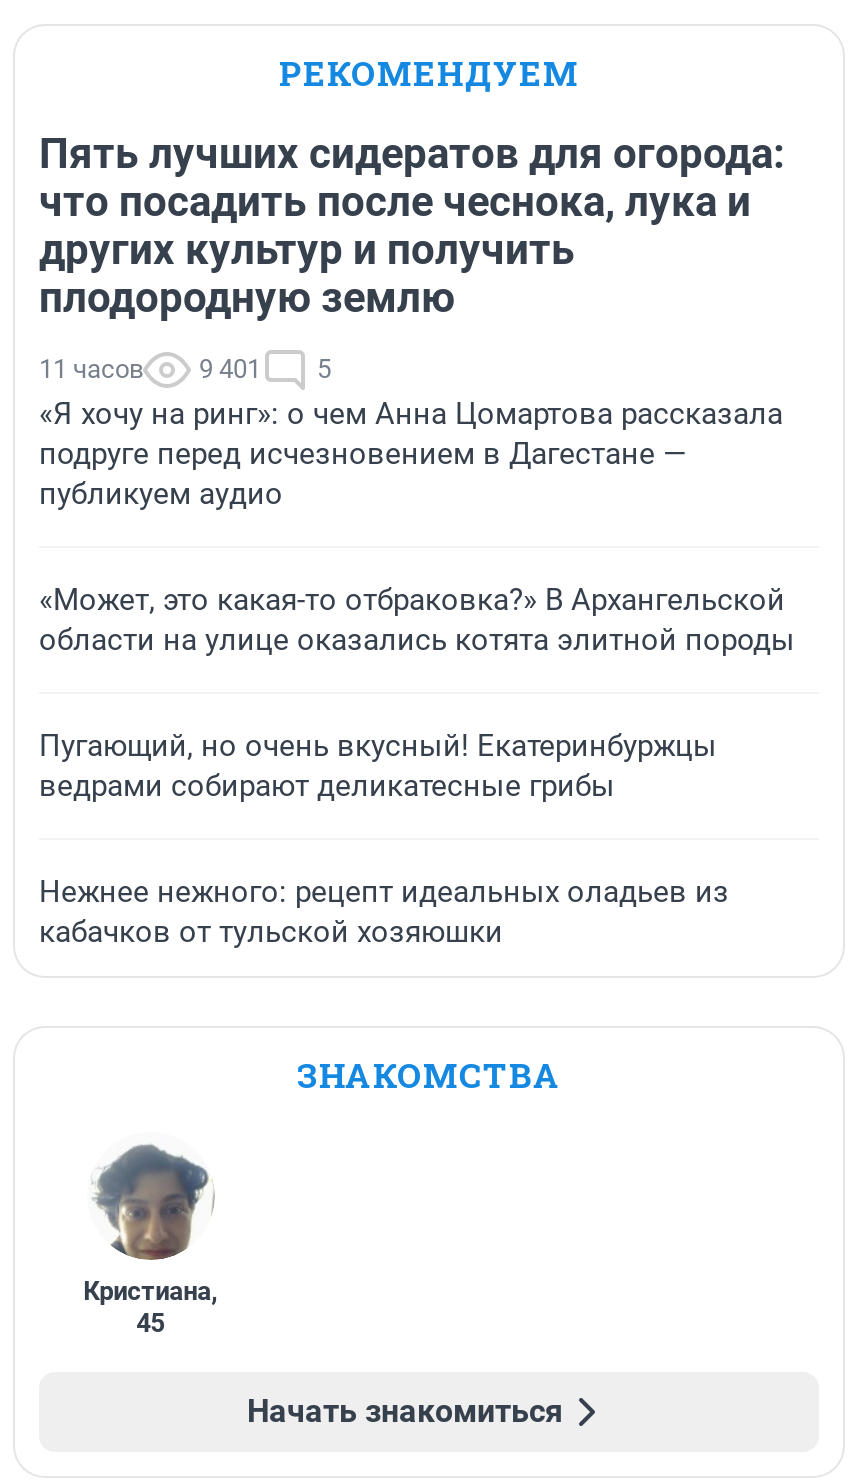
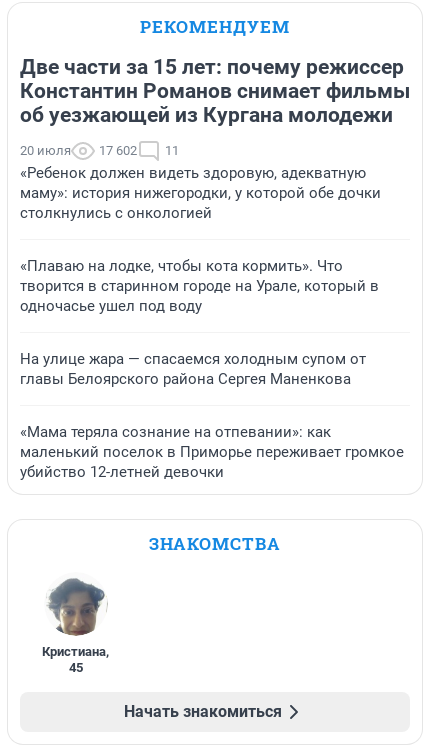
[39,130,785,322] Пять лучших сидератов для огорода: | что посадить после чеснока, лука и | других культур и получить | плодородную землю -> [20,55,410,127] Две части за 15 лет: почему режиссер | Константин Романов снимает фильмы | об уезжающей из Кургана молодежи
[39,354,783,512] 11 часов | 9 401 | 5 | «Я хочу на ринг»: о чем Анна Цомартова рассказала | подруге перед исчезновением в Дагестане — | публикуем аудио -> [20,143,381,222] 20 июля | 17 602 | 11 | «Ребенок должен видеть здоровую, адекватную | маму»: история нижегородки, у которой обе дочки | столкнулись с онкологией
[39,582,795,658] «Может, это какая-то отбраковка?» В Архангельской | области на улице оказались котята элитной породы -> [20,257,379,315] «Плаваю на лодке, чтобы кота кормить». Что | творится в старинном городе на Урале, который в | одночасье ушел под воду
[39,728,717,804] Пугающий, но очень вкусный! Екатеринбуржцы | ведрами собирают деликатесные грибы -> [20,350,366,388] На улице жара — спасаемся холодным супом от | главы Белоярского района Сергея Маненкова
[39,874,729,950] Нежнее нежного: рецепт идеальных оладьев из | кабачков от тульской хозяюшки -> [20,423,404,481] «Мама теряла сознание на отпевании»: как | маленький поселок в Приморье переживает громкое | убийство 12-летней девочки

